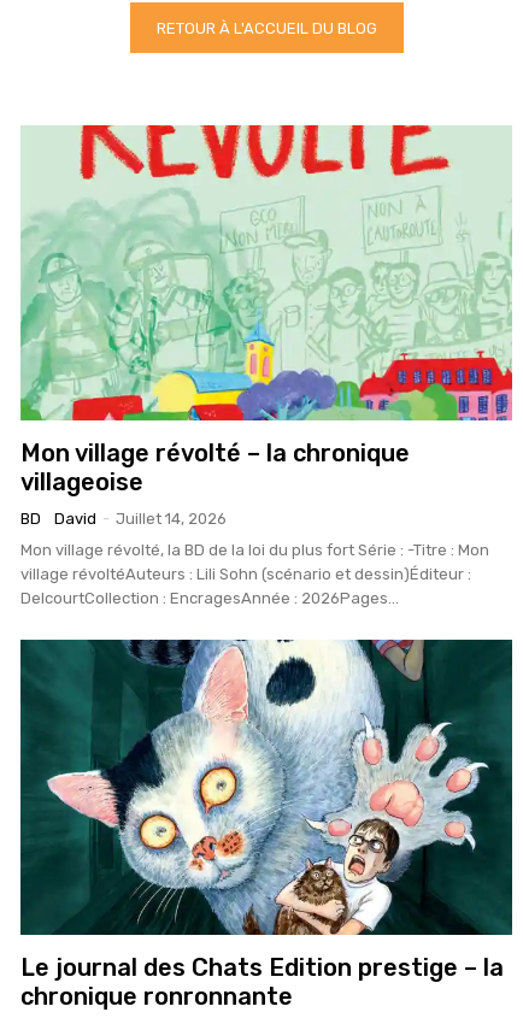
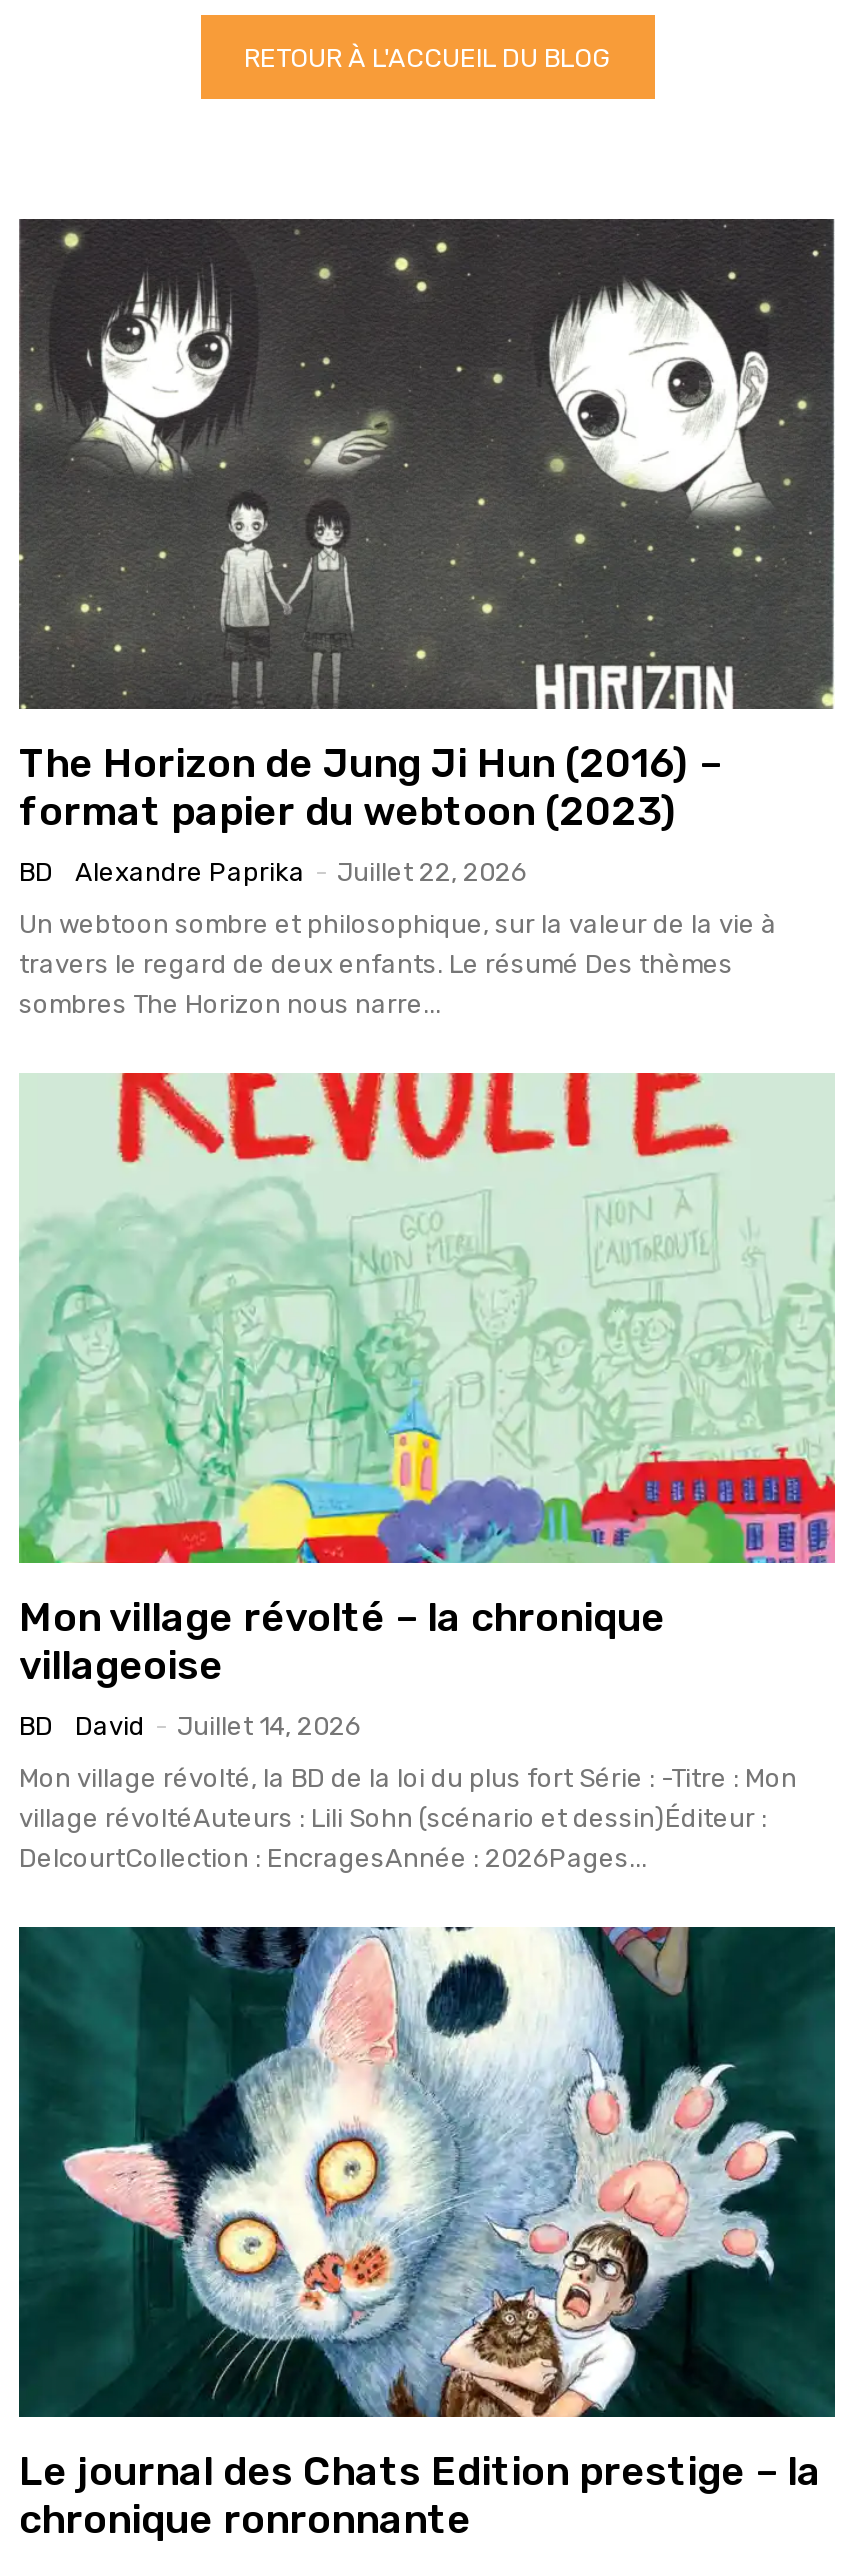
none -> [17,217,835,1019] [image] | The Horizon de Jung Ji Hun (2016) – | format papier du webtoon (2023) | BD | Alexandre Paprika - Juillet 22, 2026 | Un webtoon sombre et philosophique, sur la valeur de la vie à | travers le regard de deux enfants. Le résumé Des thèmes | sombres The Horizon nous narre...

